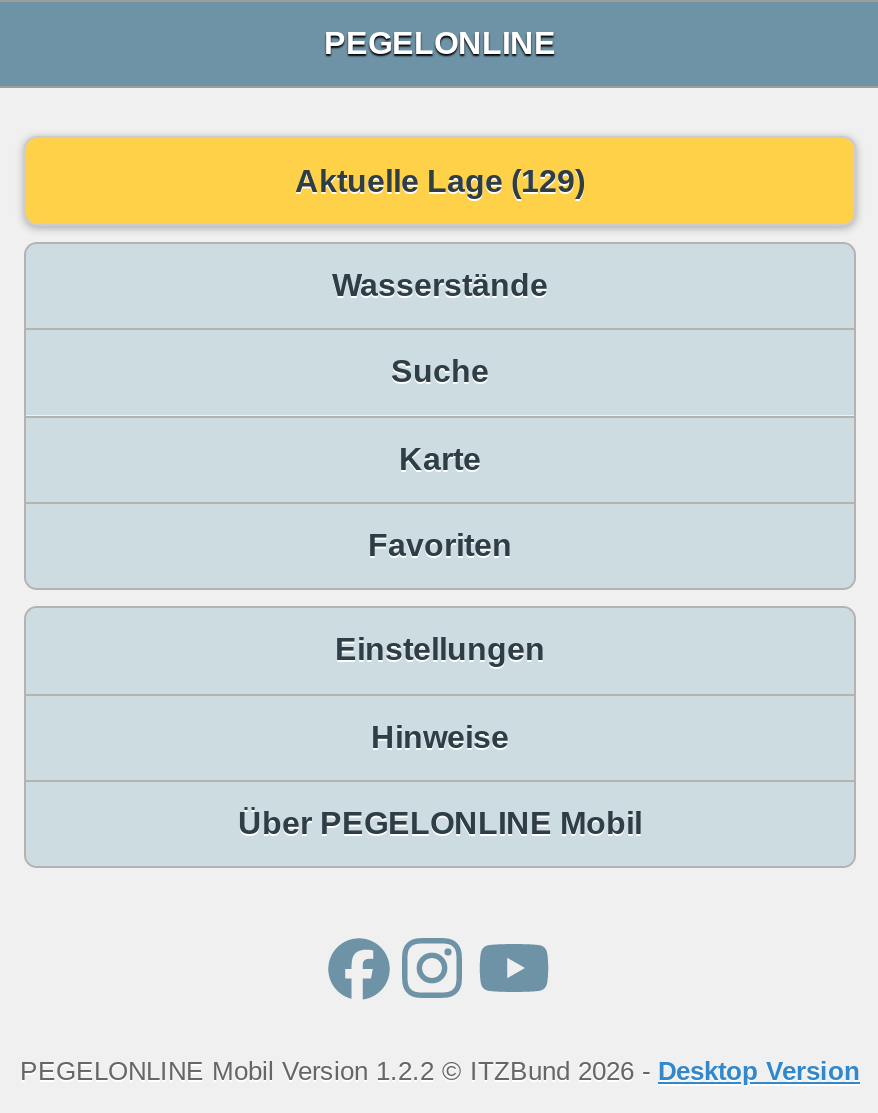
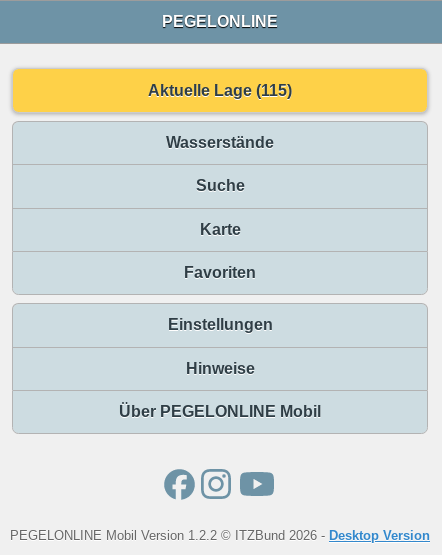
[295,163,585,197] Aktuelle Lage (129) -> [148,82,292,99] Aktuelle Lage (115)

